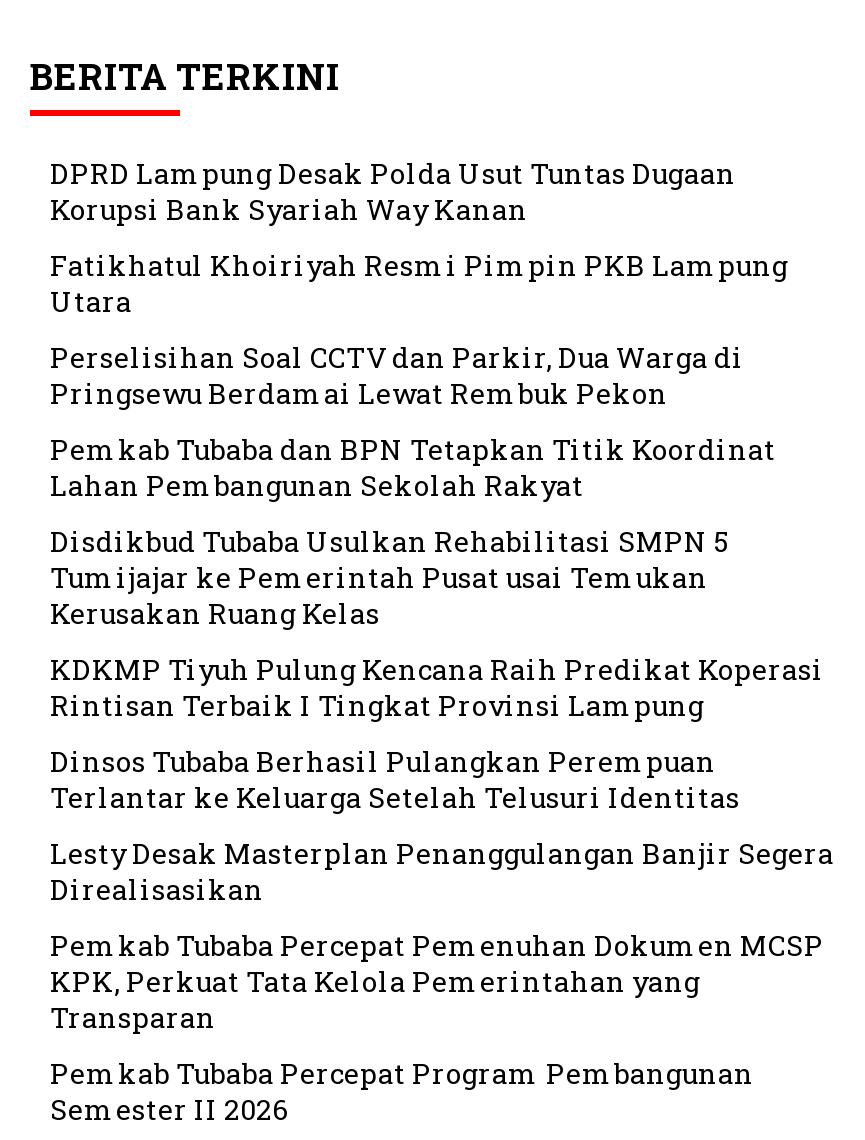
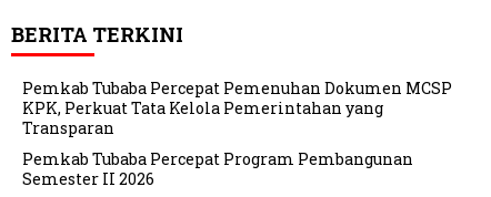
[50,153,834,907] DPRD Lampung Desak Polda Usut Tuntas Dugaan | Korupsi Bank Syariah Way Kanan | Fatikhatul Khoiriyah Resmi Pimpin PKB Lampung | Utara | Perselisihan Soal CCTV dan Parkir, Dua Warga di | Pringsewu Berdamai Lewat Rembuk Pekon | Pemkab Tubaba dan BPN Tetapkan Titik Koordinat | Lahan Pembangunan Sekolah Rakyat | Disdikbud Tubaba Usulkan Rehabilitasi SMPN 5 | Tumijajar ke Pemerintah Pusat usai Temukan | Kerusakan Ruang Kelas | KDKMP Tiyuh Pulung Kencana Raih Predikat Koperasi | Rintisan Terbaik I Tingkat Provinsi Lampung | Dinsos Tubaba Berhasil Pulangkan Perempuan | Terlantar ke Keluarga Setelah Telusuri Identitas | Lesty Desak Masterplan Penanggulangan Banjir Segera | Direalisasikan -> none

